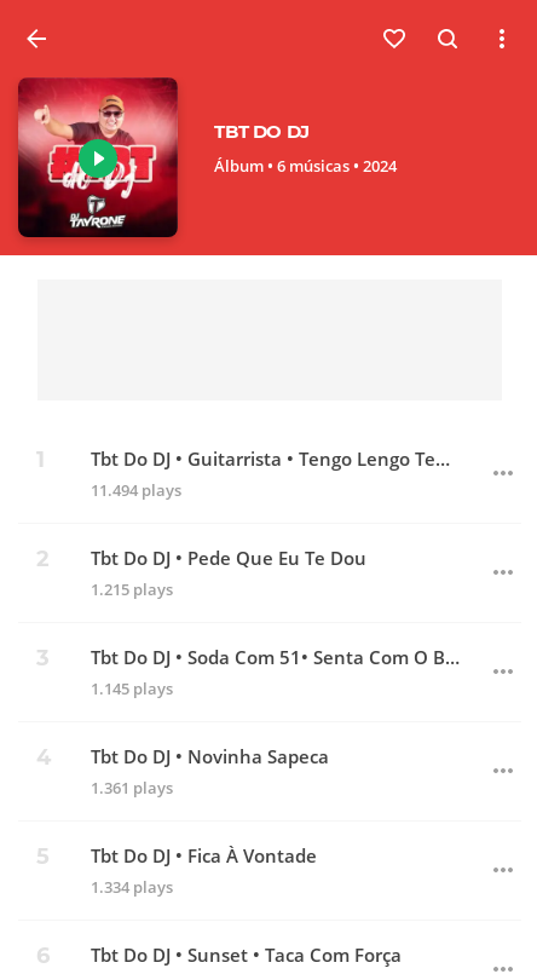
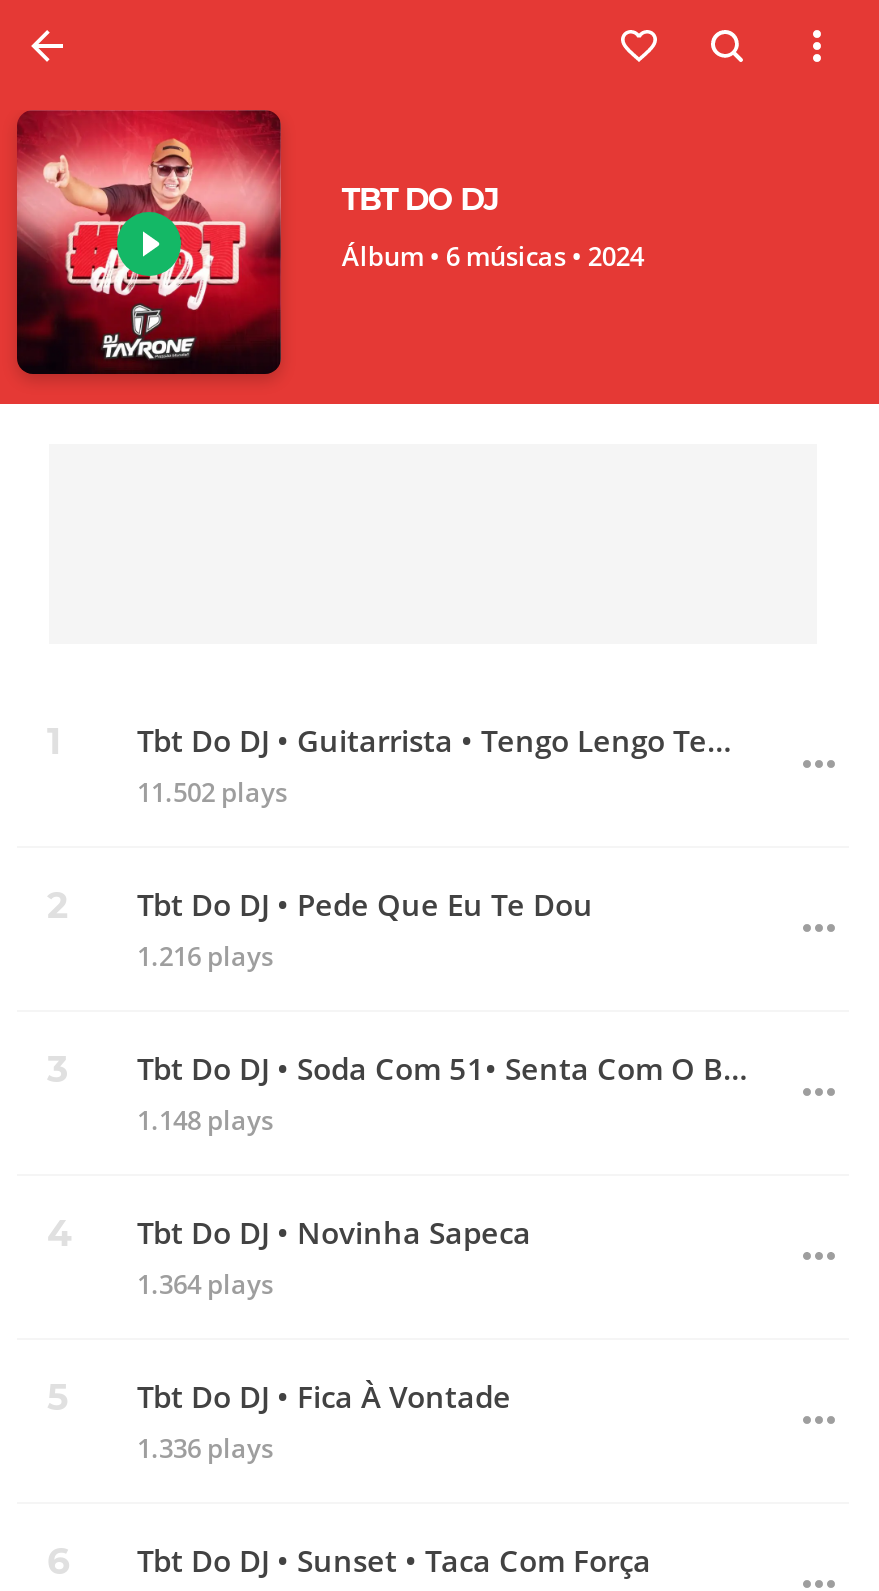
[91,479,181,501] 11.494 plays -> [137,775,287,811] 11.502 plays
[91,579,173,600] 1.215 plays -> [137,939,273,975] 1.216 plays
[91,678,173,700] 1.145 plays -> [137,1103,273,1139] 1.148 plays
[91,777,173,799] 1.361 plays -> [137,1267,273,1303] 1.364 plays
[91,876,173,898] 1.334 plays -> [137,1431,273,1467] 1.336 plays

